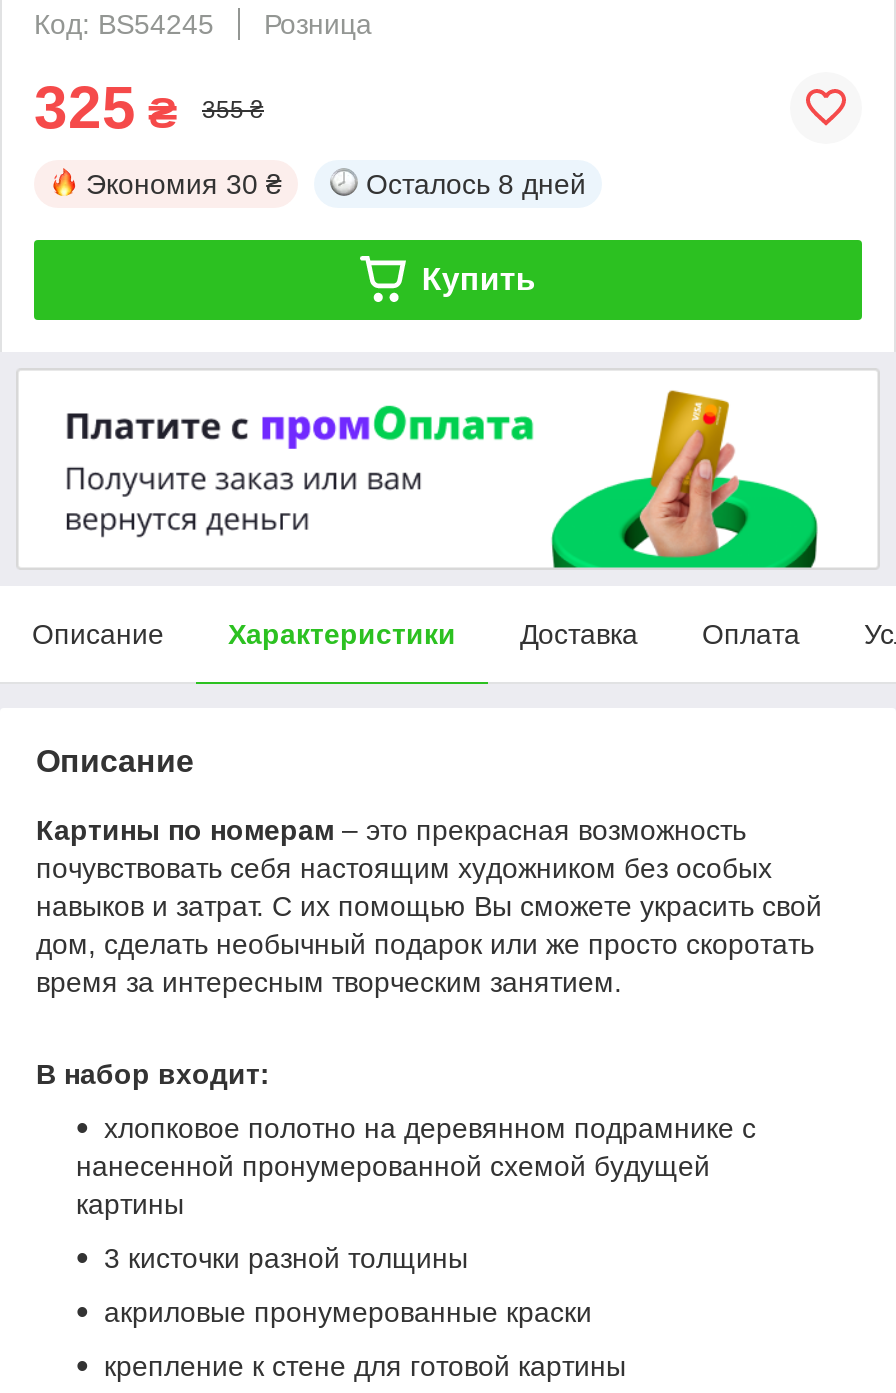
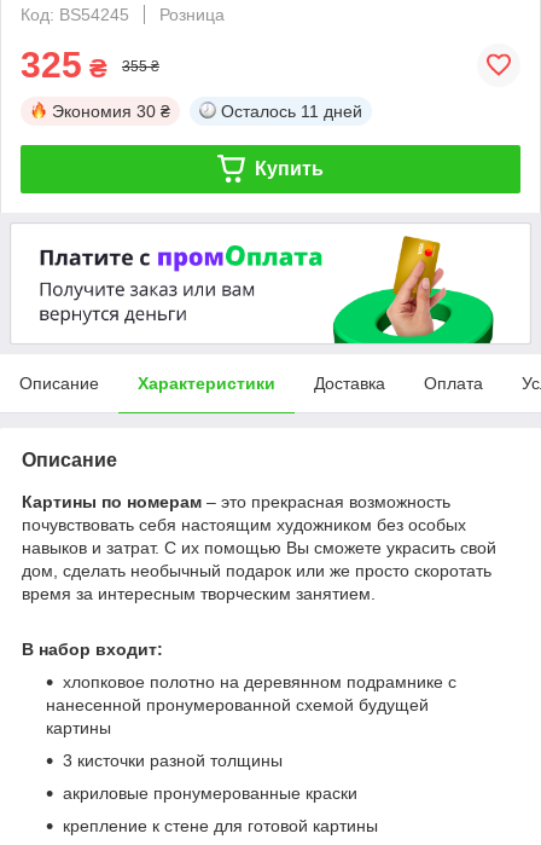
[366,168,586,200] Осталось 8 дней -> [221,101,362,121] Осталось 11 дней

